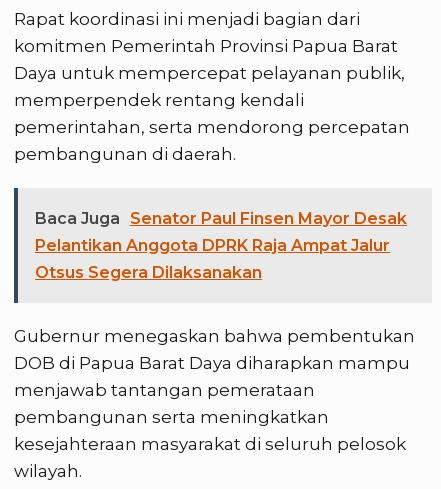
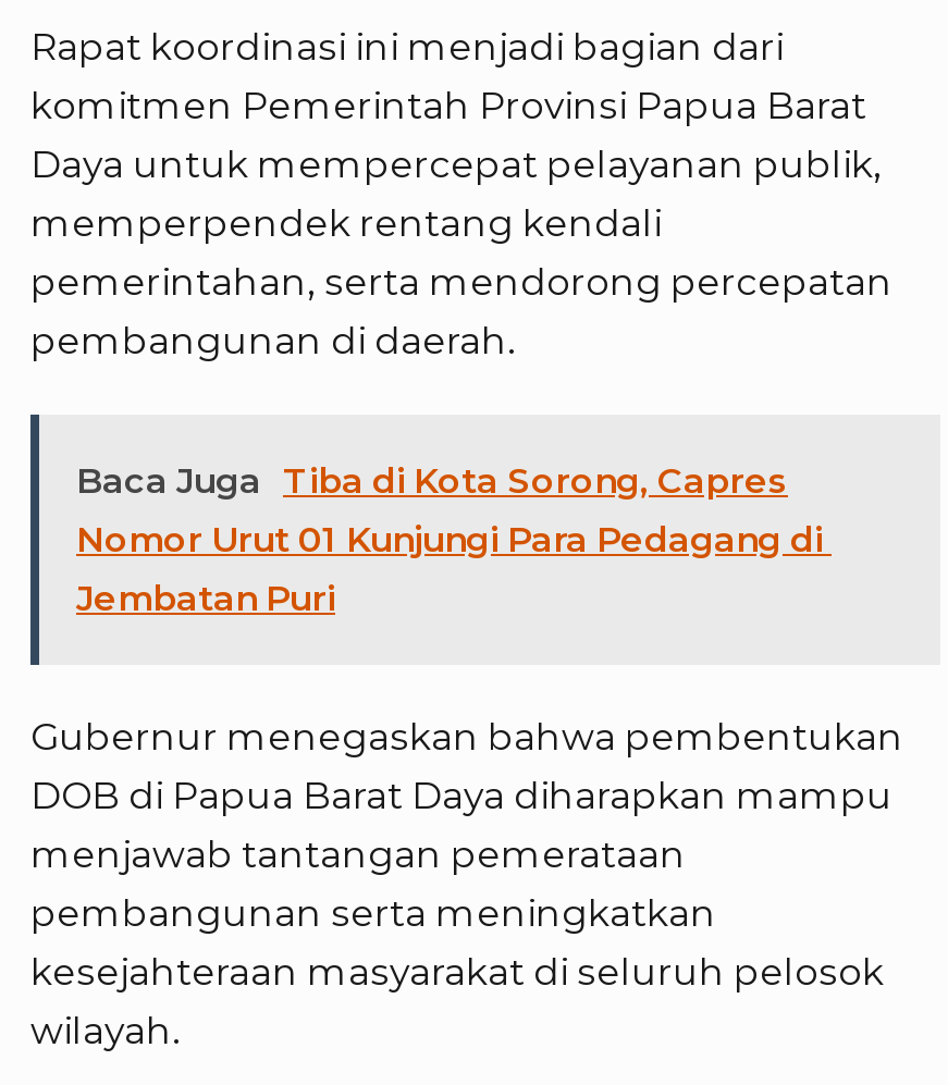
[35,209,407,282] Baca Juga Senator Paul Finsen Mayor Desak | Pelantikan Anggota DPRK Raja Ampat Jalur | Otsus Segera Dilaksanakan -> [76,460,832,619] Baca Juga Tiba di Kota Sorong, Capres | Nomor Urut 01 Kunjungi Para Pedagang di | Jembatan Puri

